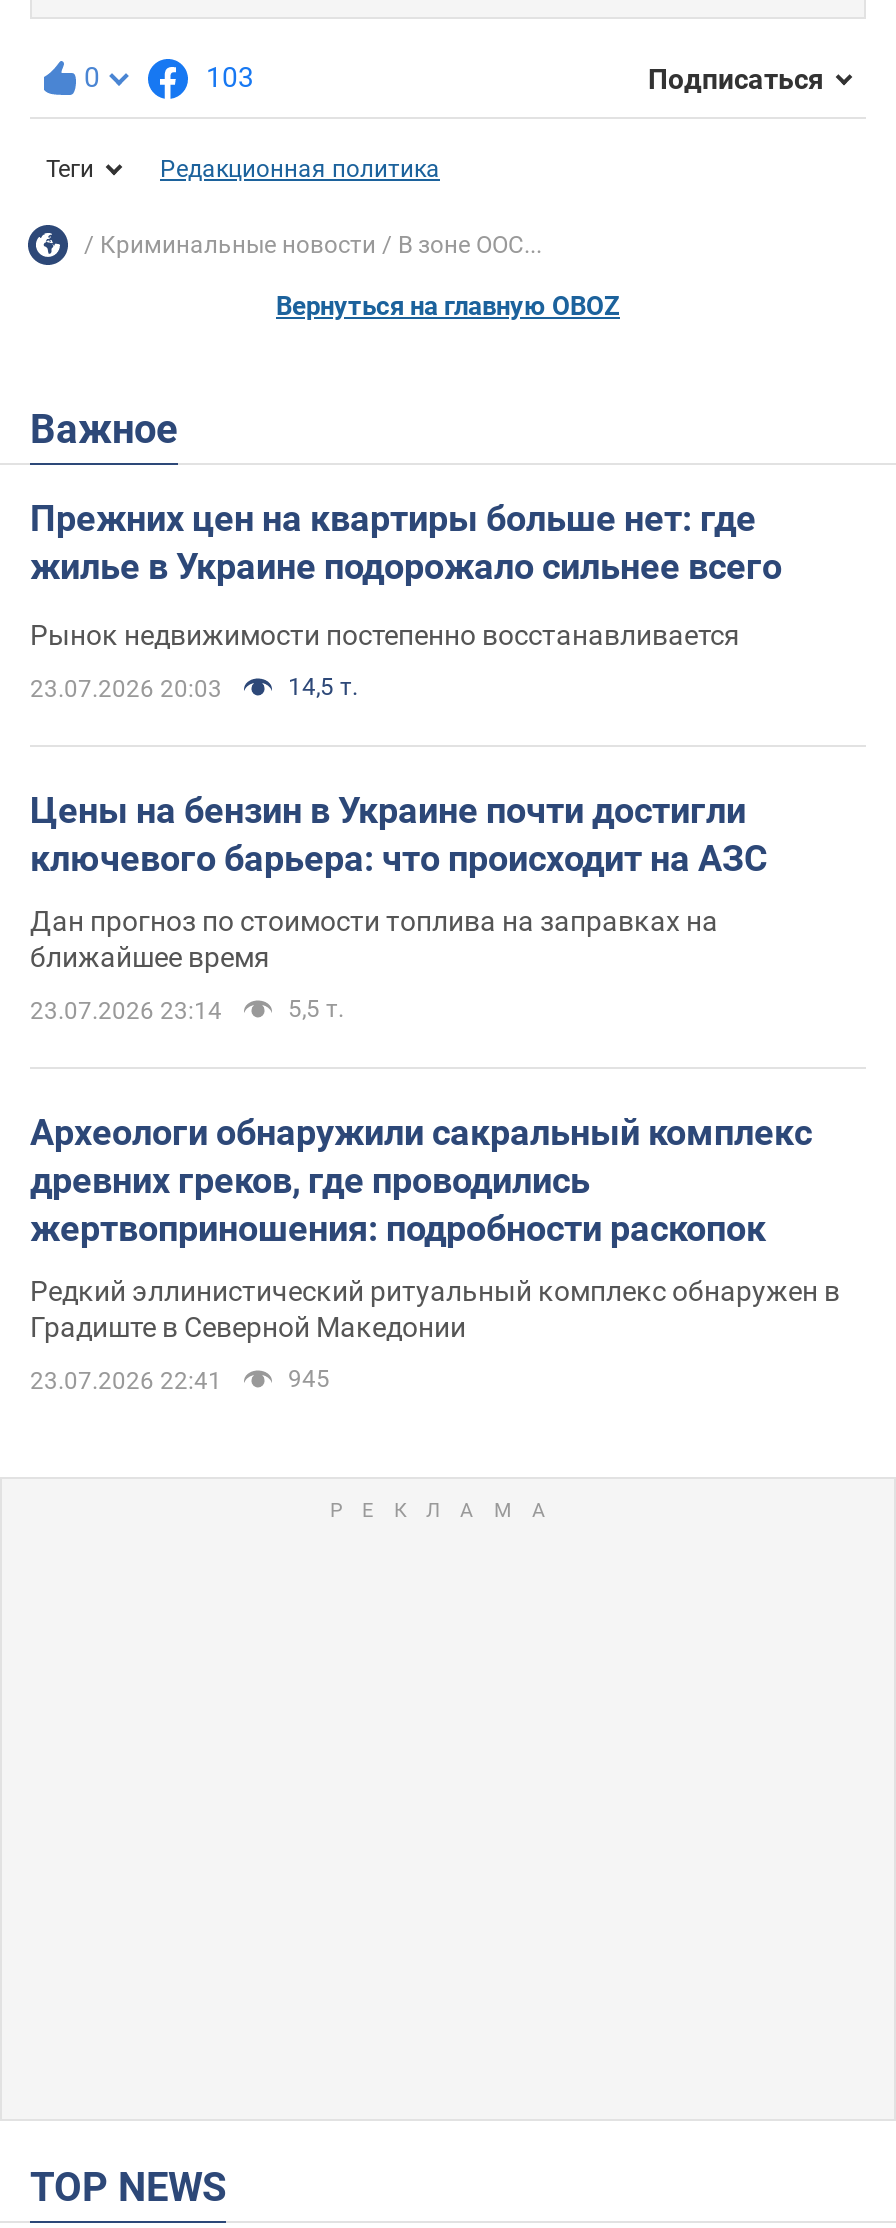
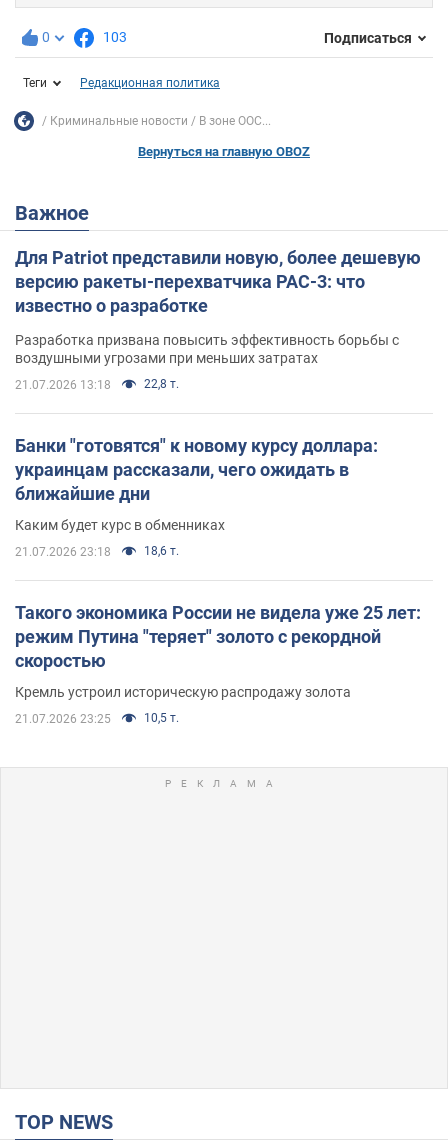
[30,497,782,587] Прежних цен на квартиры больше нет: где | жилье в Украине подорожало сильнее всего -> [15,247,421,316] Для Patriot представили новую, более дешевую | версию ракеты-перехватчика PAC-3: что | известно о разработке
[30,619,740,651] Рынок недвижимости постепенно восстанавливается -> [15,332,399,366] Разработка призвана повысить эффективность борьбы с | воздушными угрозами при меньших затратах
[30,673,358,703] 23.07.2026 20:03 | 14,5 т. -> [15,377,179,392] 21.07.2026 13:18 | 22,8 т.
[30,789,768,879] Цены на бензин в Украине почти достигли | ключевого барьера: что происходит на АЗС -> [15,435,378,504] Банки "готовятся" к новому курсу доллара: | украинцам рассказали, чего ожидать в | ближайшие дни
[30,905,718,973] Дан прогноз по стоимости топлива на заправках на | ближайшее время -> [15,517,225,533] Каким будет курс в обменниках
[30,995,344,1025] 23.07.2026 23:14 | 5,5 т. -> [15,544,179,559] 21.07.2026 23:18 | 18,6 т.
[30,1111,812,1249] Археологи обнаружили сакральный комплекс | древних греков, где проводились | жертвоприношения: подробности раскопок -> [15,602,421,671] Такого экономика России не видела уже 25 лет: | режим Путина "теряет" золото с рекордной | скоростью
[30,1275,840,1343] Редкий эллинистический ритуальный комплекс обнаружен в | Градиште в Северной Македонии -> [15,684,351,700] Кремль устроил историческую распродажу золота
[30,1365,330,1395] 23.07.2026 22:41 | 945 -> [15,711,179,726] 21.07.2026 23:25 | 10,5 т.

